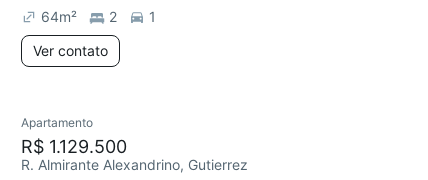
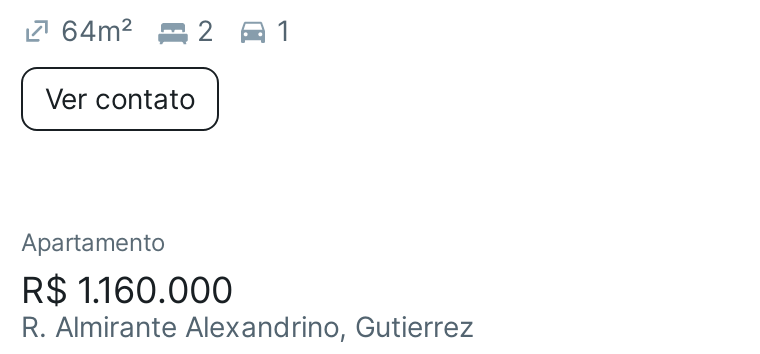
[21,136,127,157] R$ 1.129.500 -> [21,269,233,311] R$ 1.160.000

